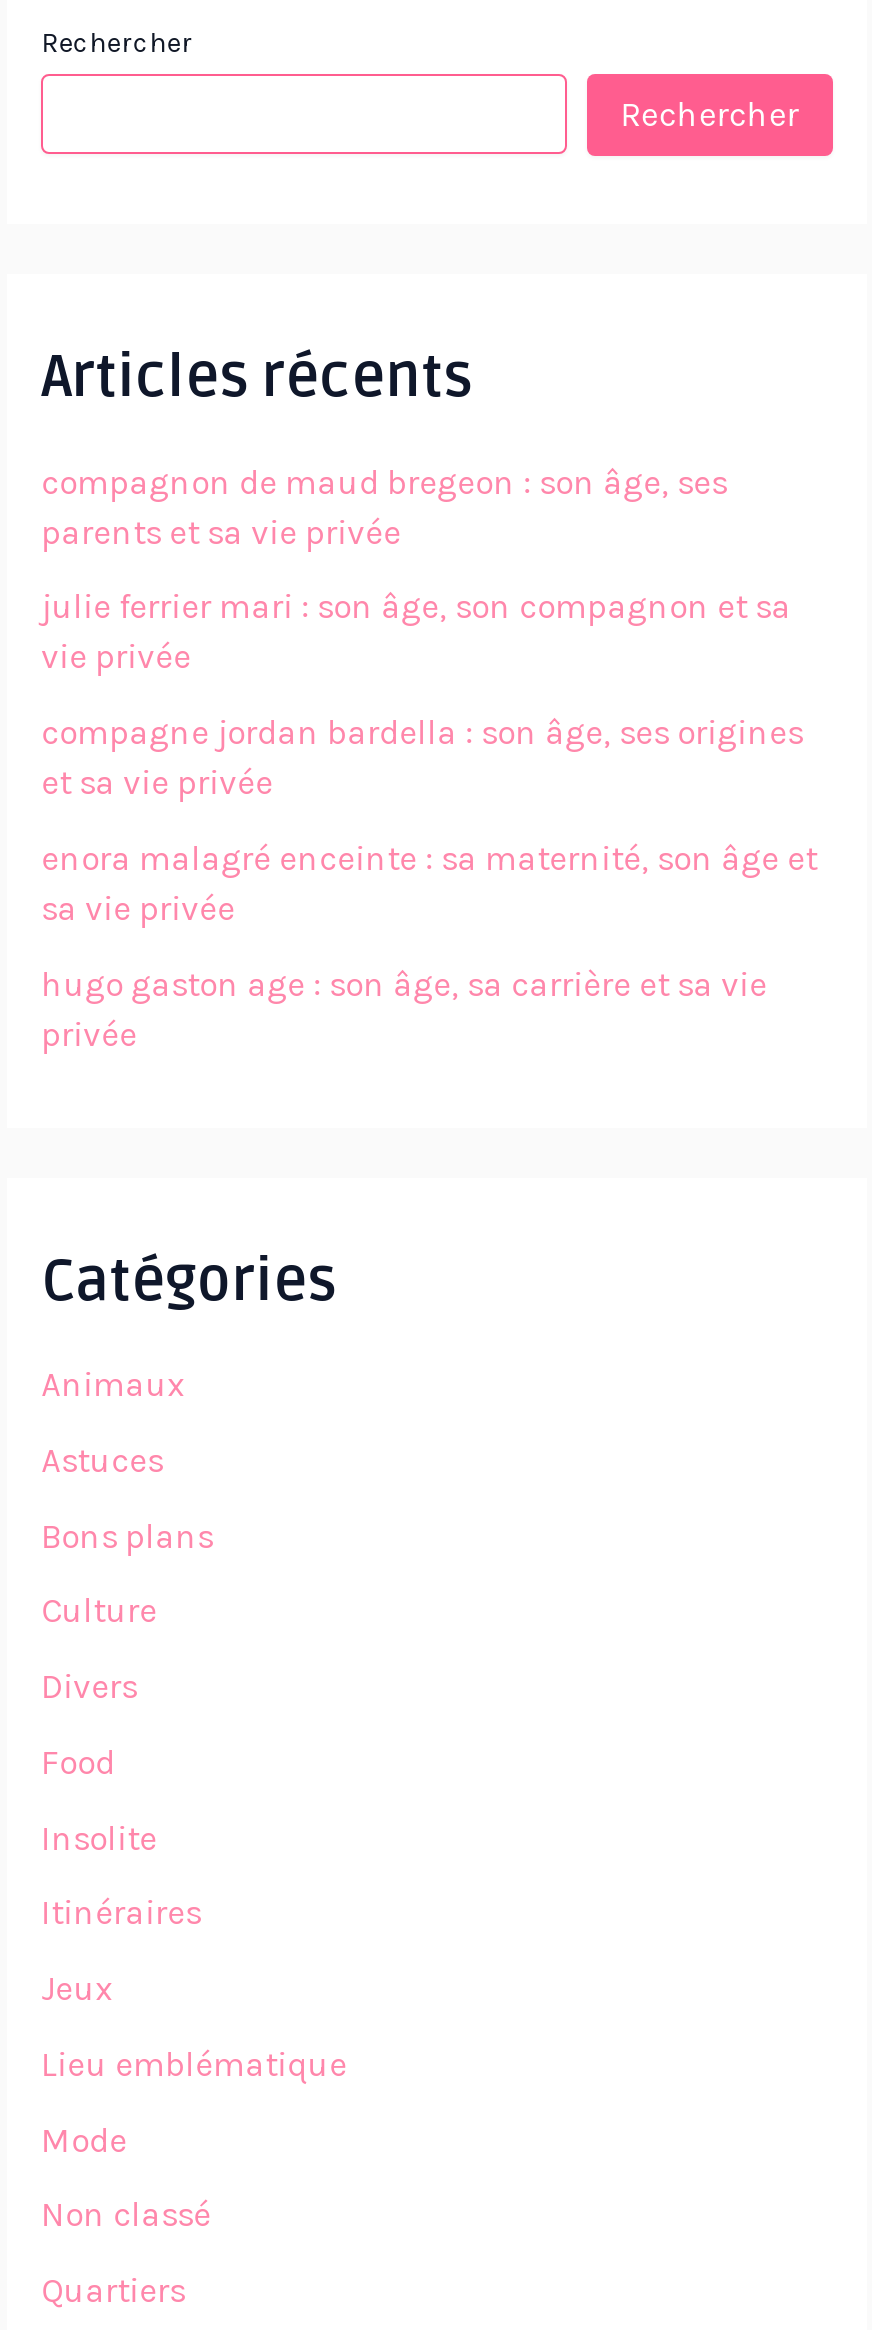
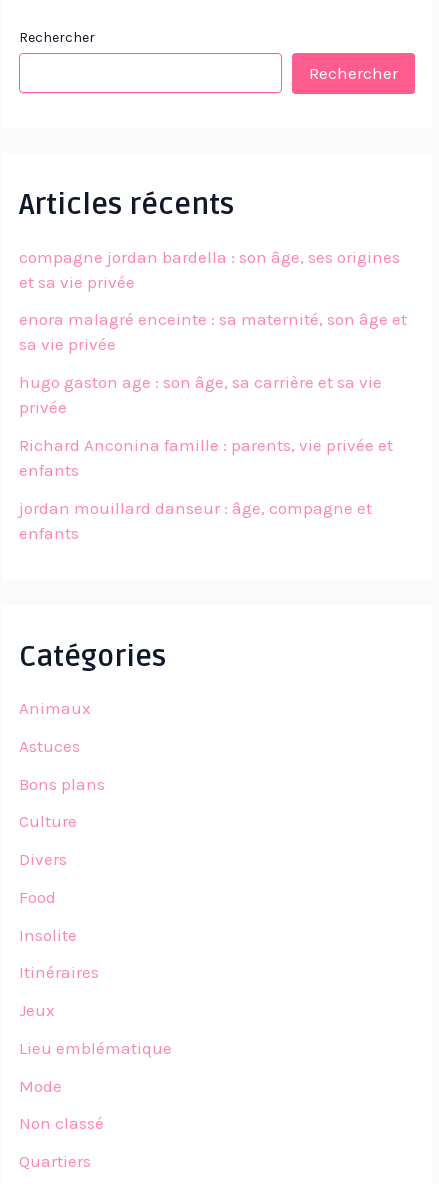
[41,461,791,677] compagnon de maud bregeon : son âge, ses | parents et sa vie privée | julie ferrier mari : son âge, son compagnon et sa | vie privée -> none
moved [41,712,817,1053] -> [19,246,407,417]: compagne jordan bardella : son âge, ses origines | et sa vie privée | enora malagré enceinte : sa maternité, son âge et | sa vie privée | hugo gaston age : son âge, sa carrière et sa vie | privée
none -> [19,435,393,542] Richard Anconina famille : parents, vie privée et | enfants | jordan mouillard danseur : âge, compagne et | enfants

